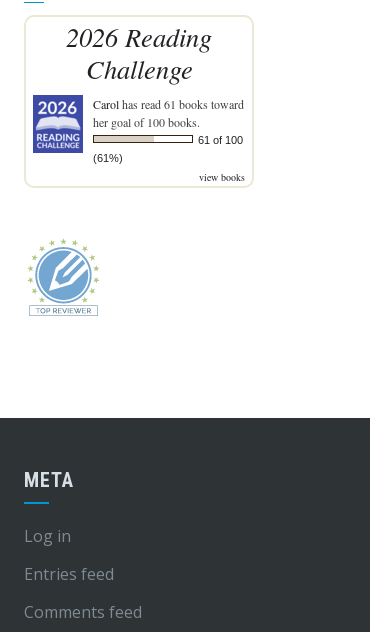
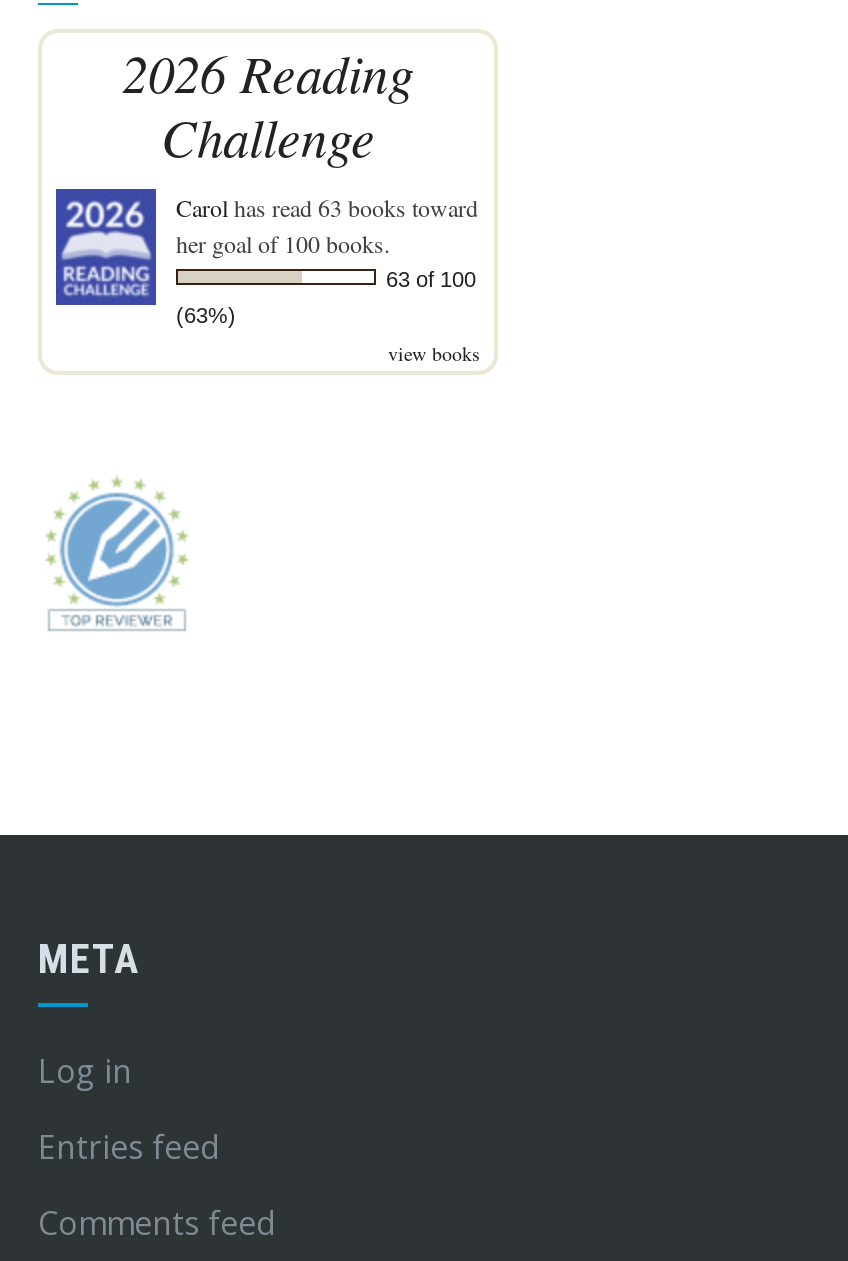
[93,96,244,112] Carol has read 61 books toward -> [176,190,478,222] Carol has read 63 books toward
[198,134,243,146] 61 of 100 -> [386,266,476,290] 63 of 100
[93,152,123,164] (61%) -> [176,302,236,326] (63%)

